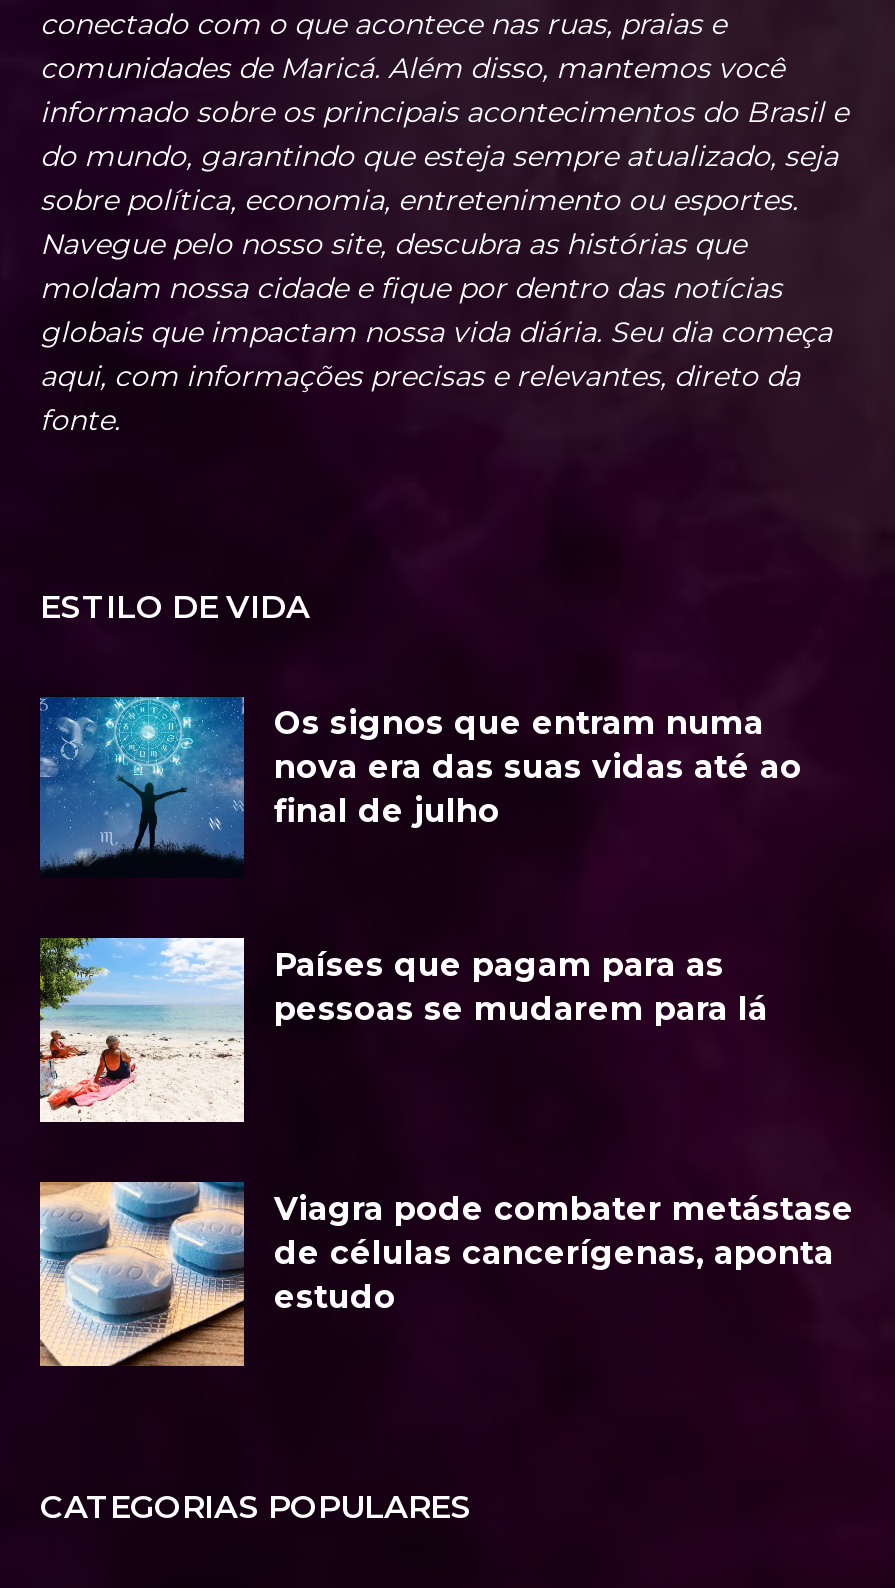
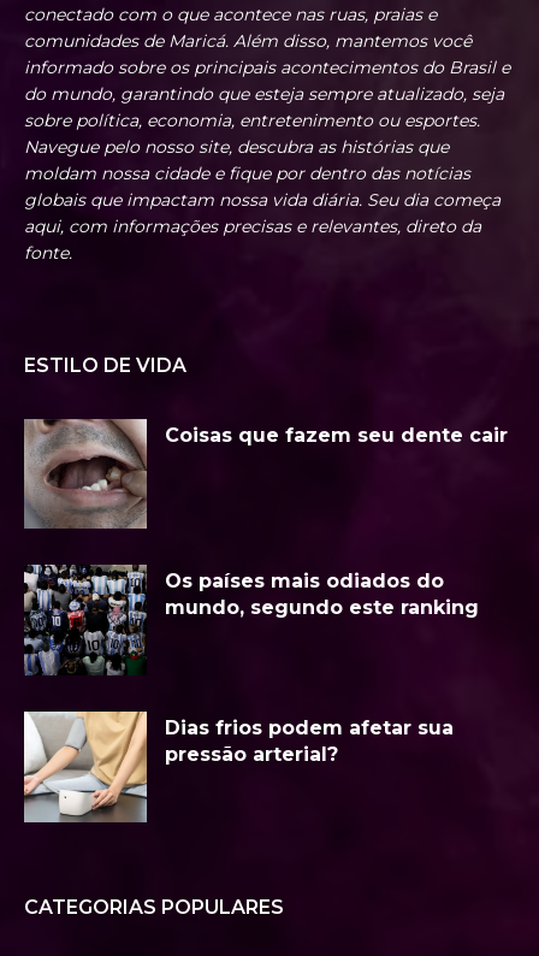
[38,696,802,878] [image] | Os signos que entram numa | nova era das suas vidas até ao | final de julho -> [23,418,508,530] [image] | Coisas que fazem seu dente cair
[38,936,768,1124] [image] | Países que pagam para as | pessoas se mudarem para lá -> [23,563,479,675] [image] | Os países mais odiados do | mundo, segundo este ranking
[38,1180,854,1368] [image] | Viagra pode combater metástase | de células cancerígenas, aponta | estudo -> [23,710,454,824] [image] | Dias frios podem afetar sua | pressão arterial?

